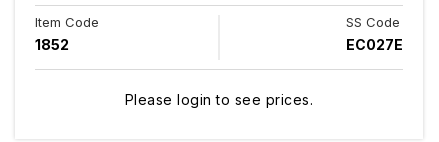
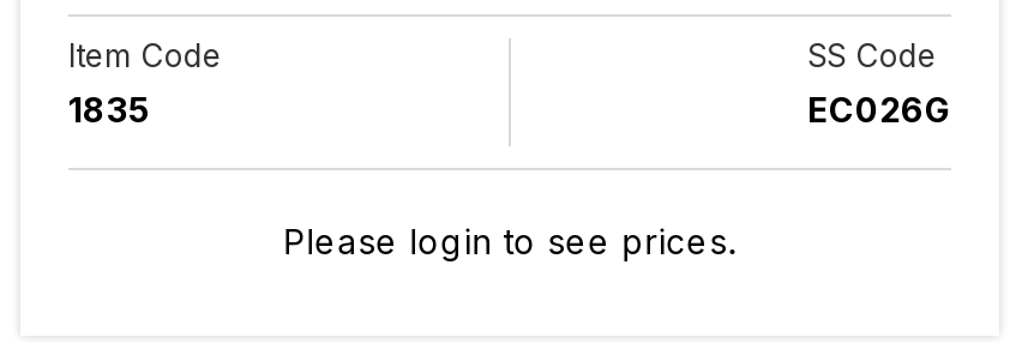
[35,36,69,53] 1852 -> [68,89,150,130] 1835
[346,36,403,53] EC027E -> [807,89,951,130] EC026G

